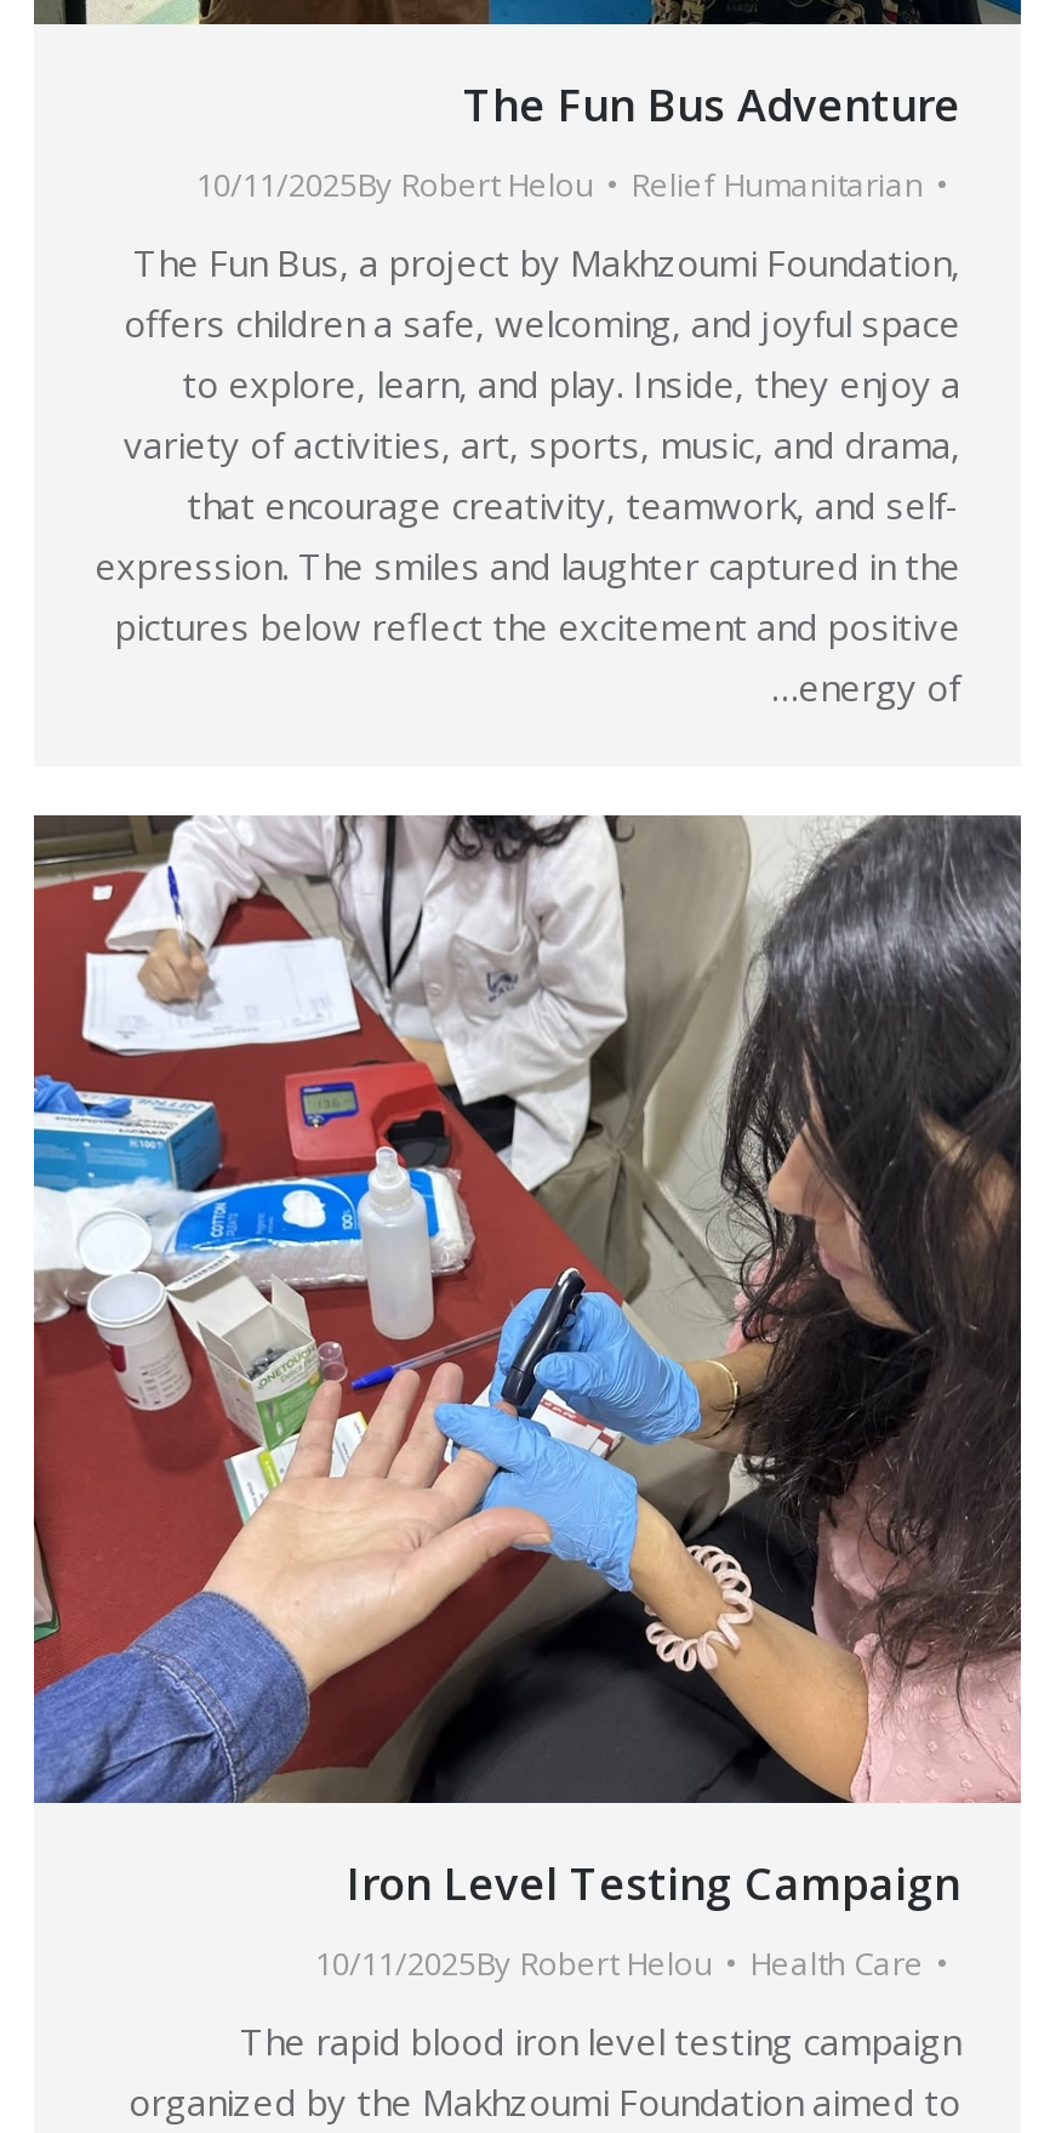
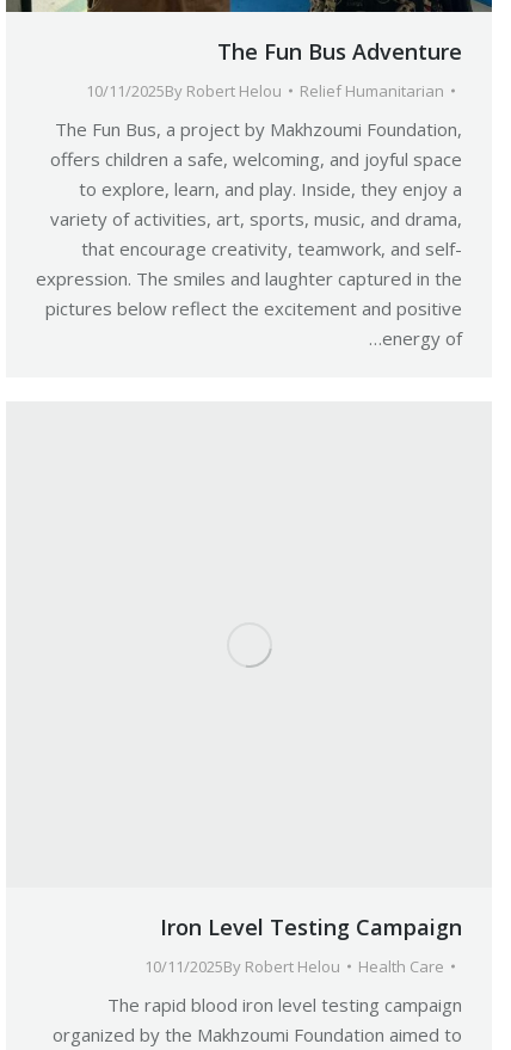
[32,813,1023,1805] [image] -> none

